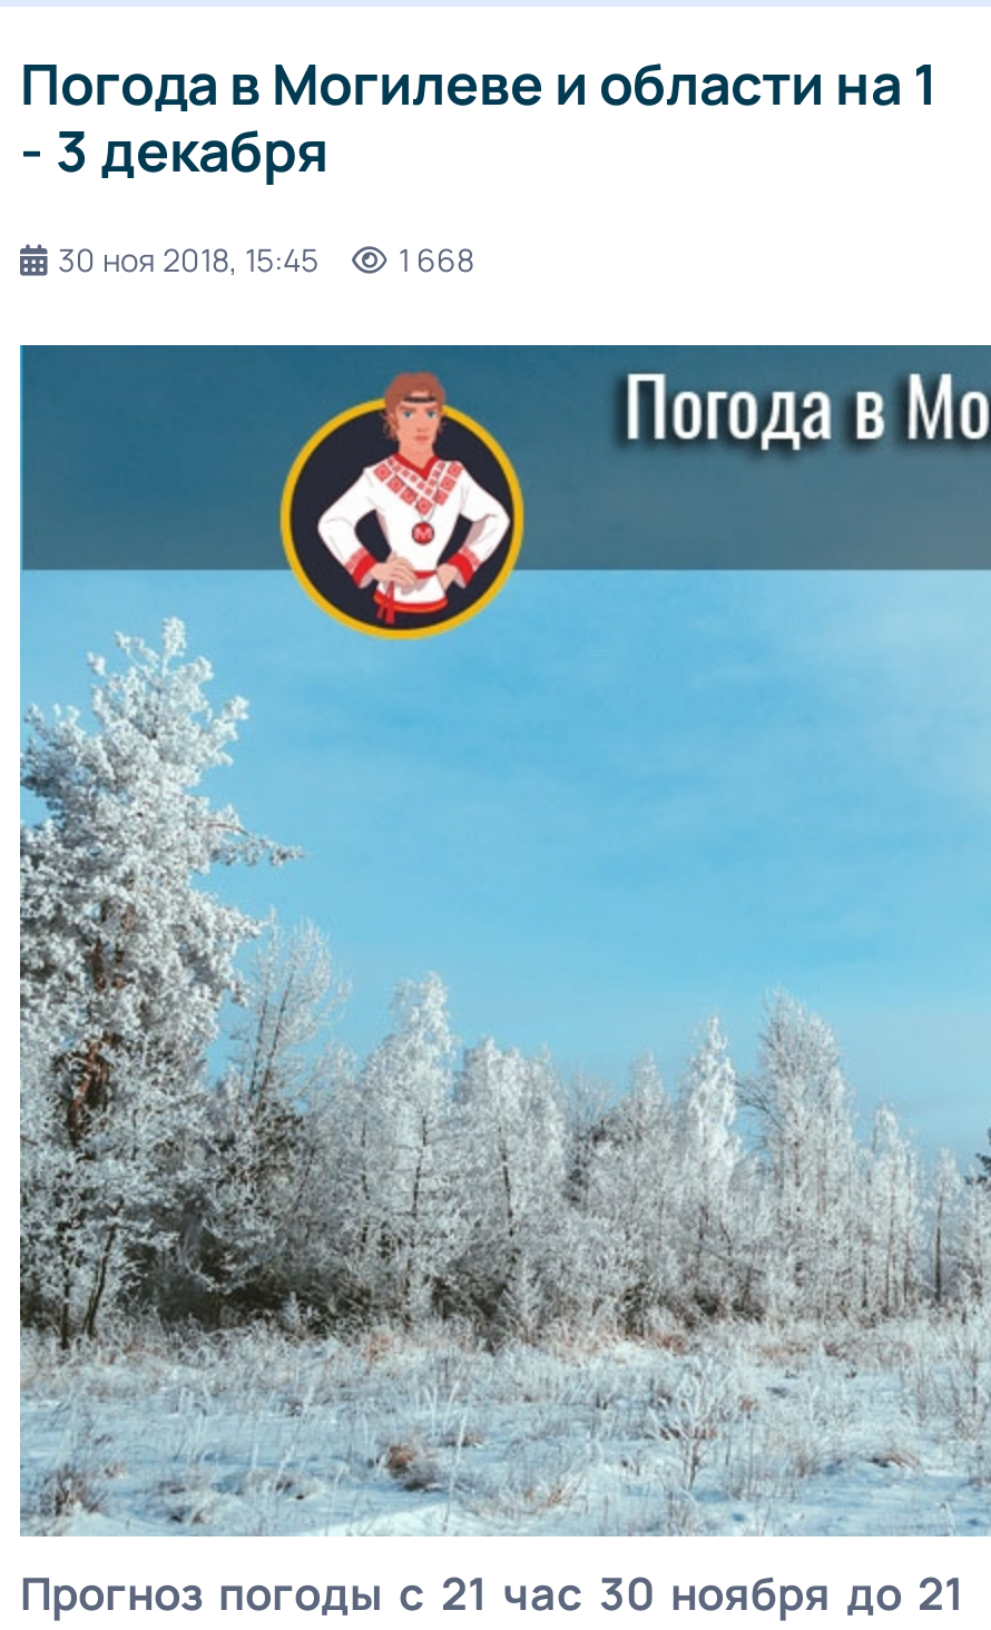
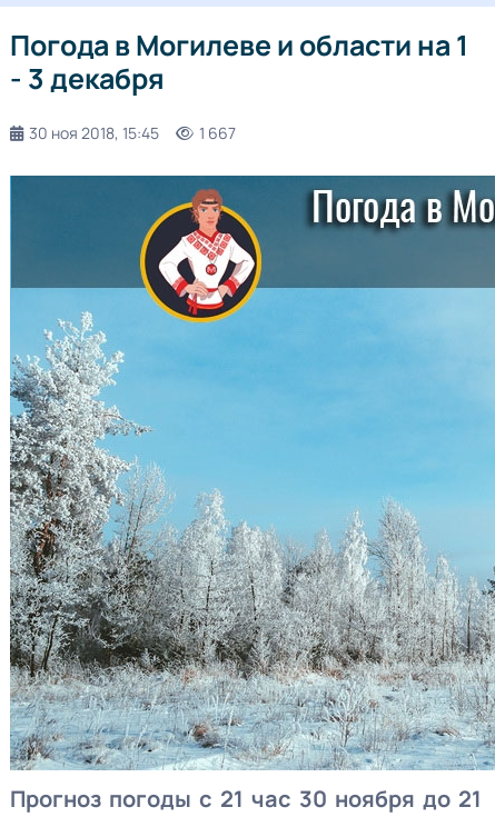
[58,238,474,281] 30 ноя 2018, 15:45 1 668 -> [29,122,236,143] 30 ноя 2018, 15:45 1 667

